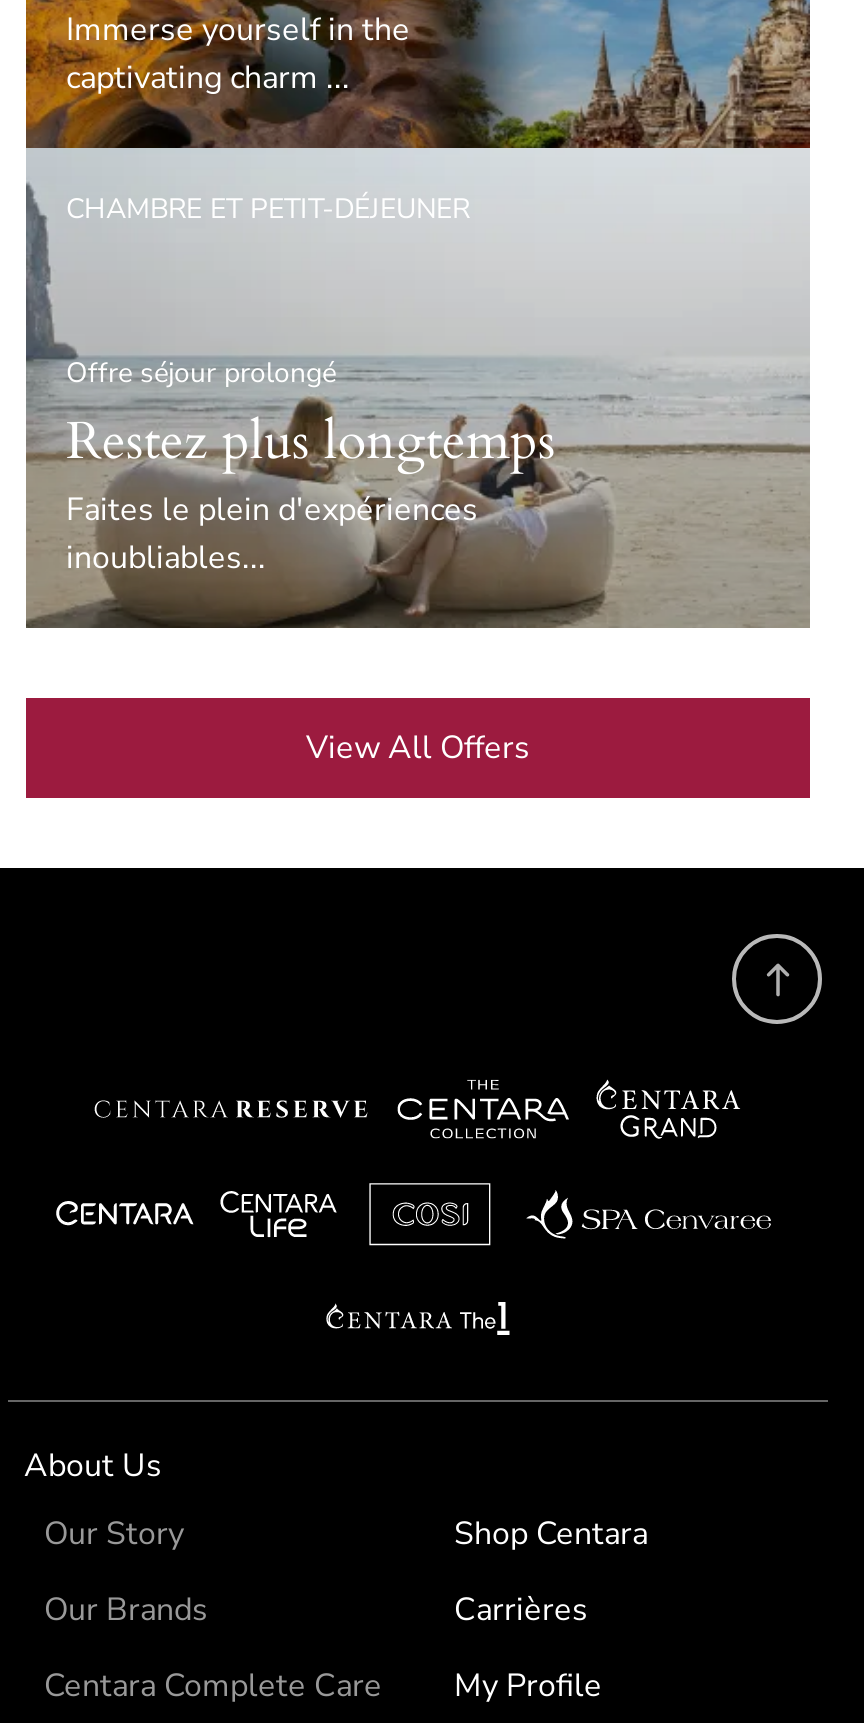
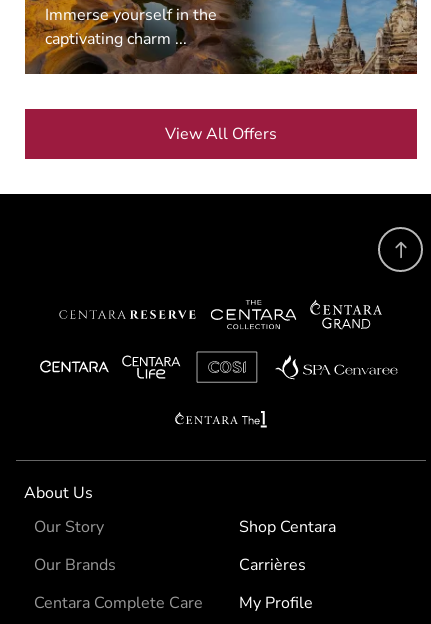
[24,148,810,628] [image] | CHAMBRE ET PETIT-DÉJEUNER -> none
[66,354,556,580] Offre séjour prolongé | Restez plus longtemps | Faites le plein d'expériences | inoubliables... -> none

